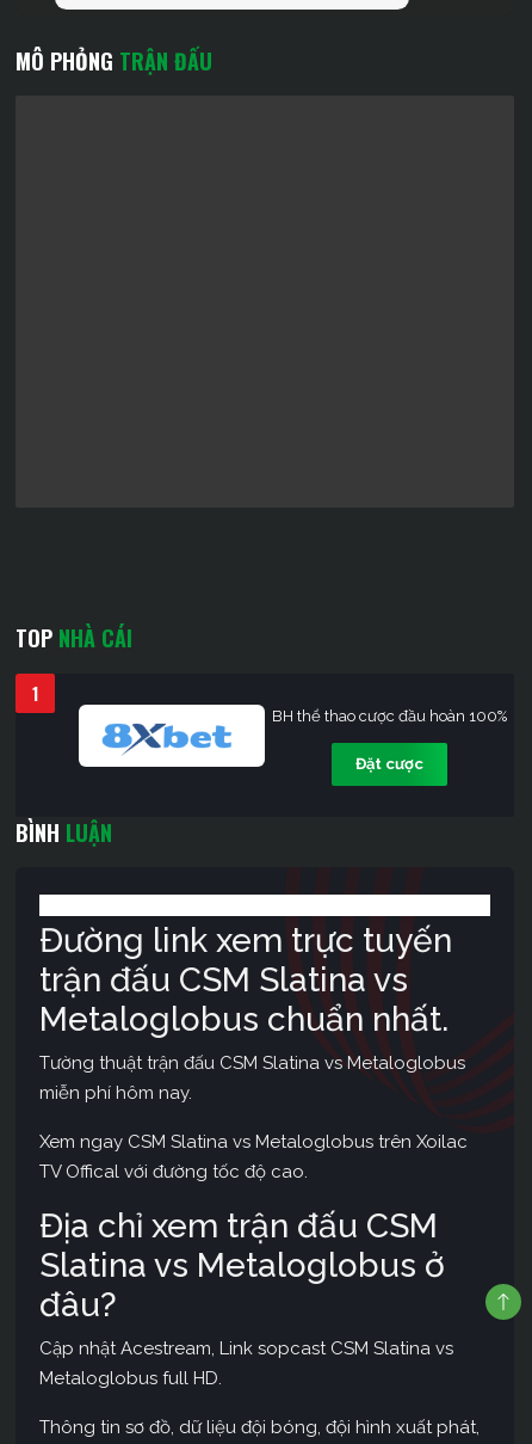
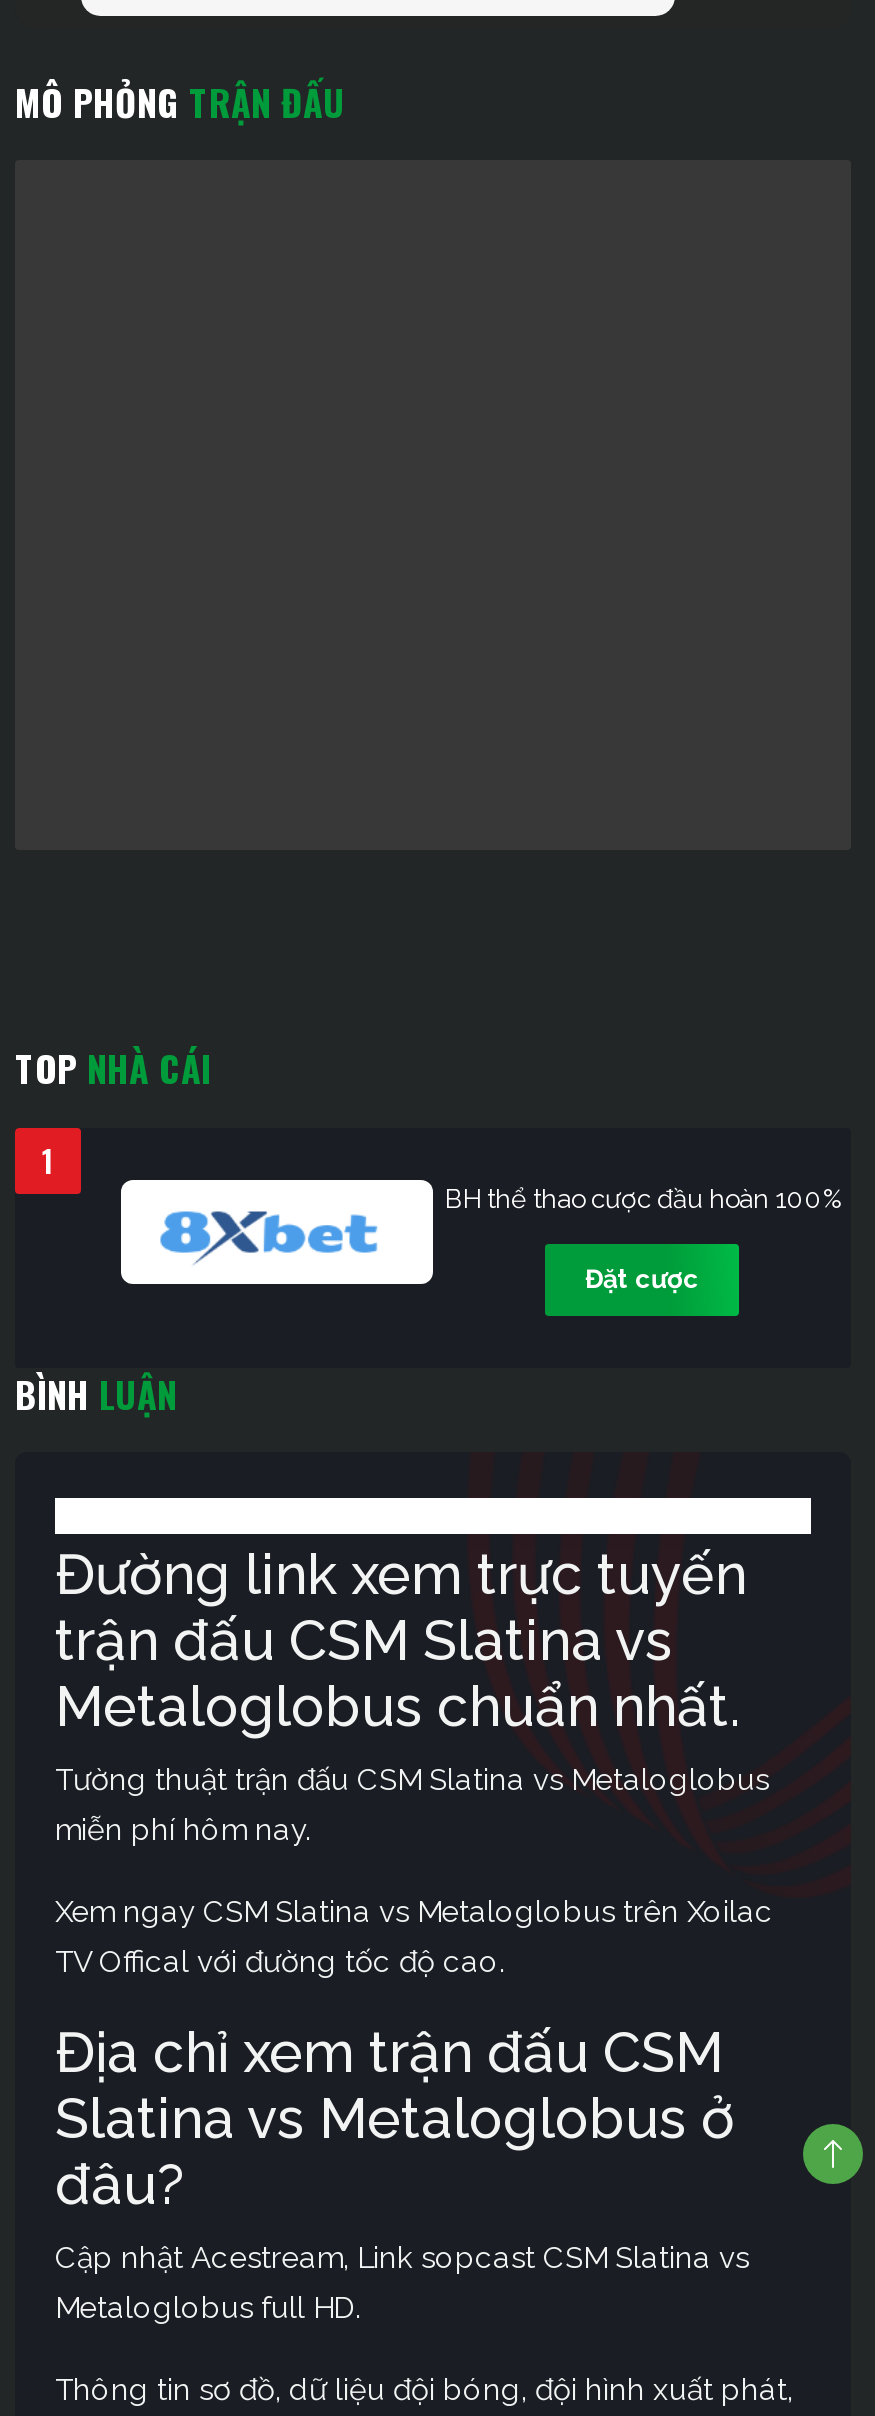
[484,1268,522,1321] [image] -> [801,2122,865,2210] [image]

